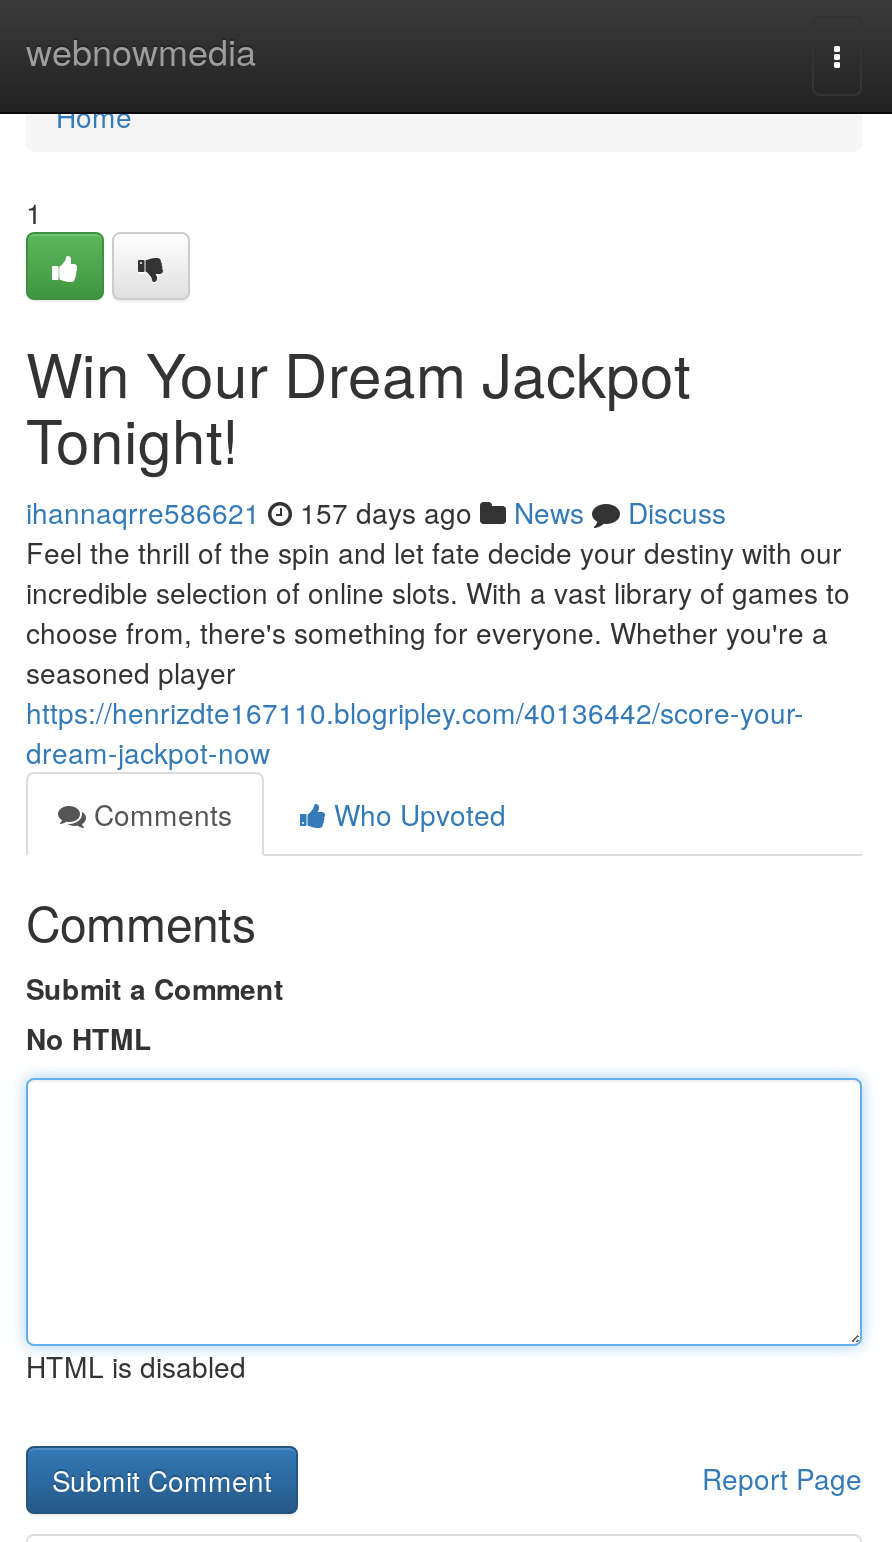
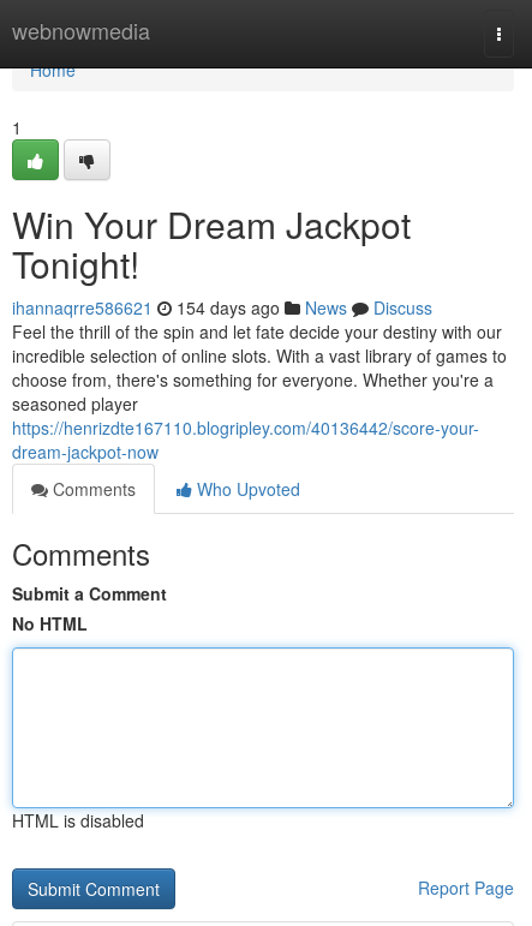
[26,492,726,532] ihannaqrre586621 157 days ago News Discuss -> [12,295,432,319] ihannaqrre586621 154 days ago News Discuss

